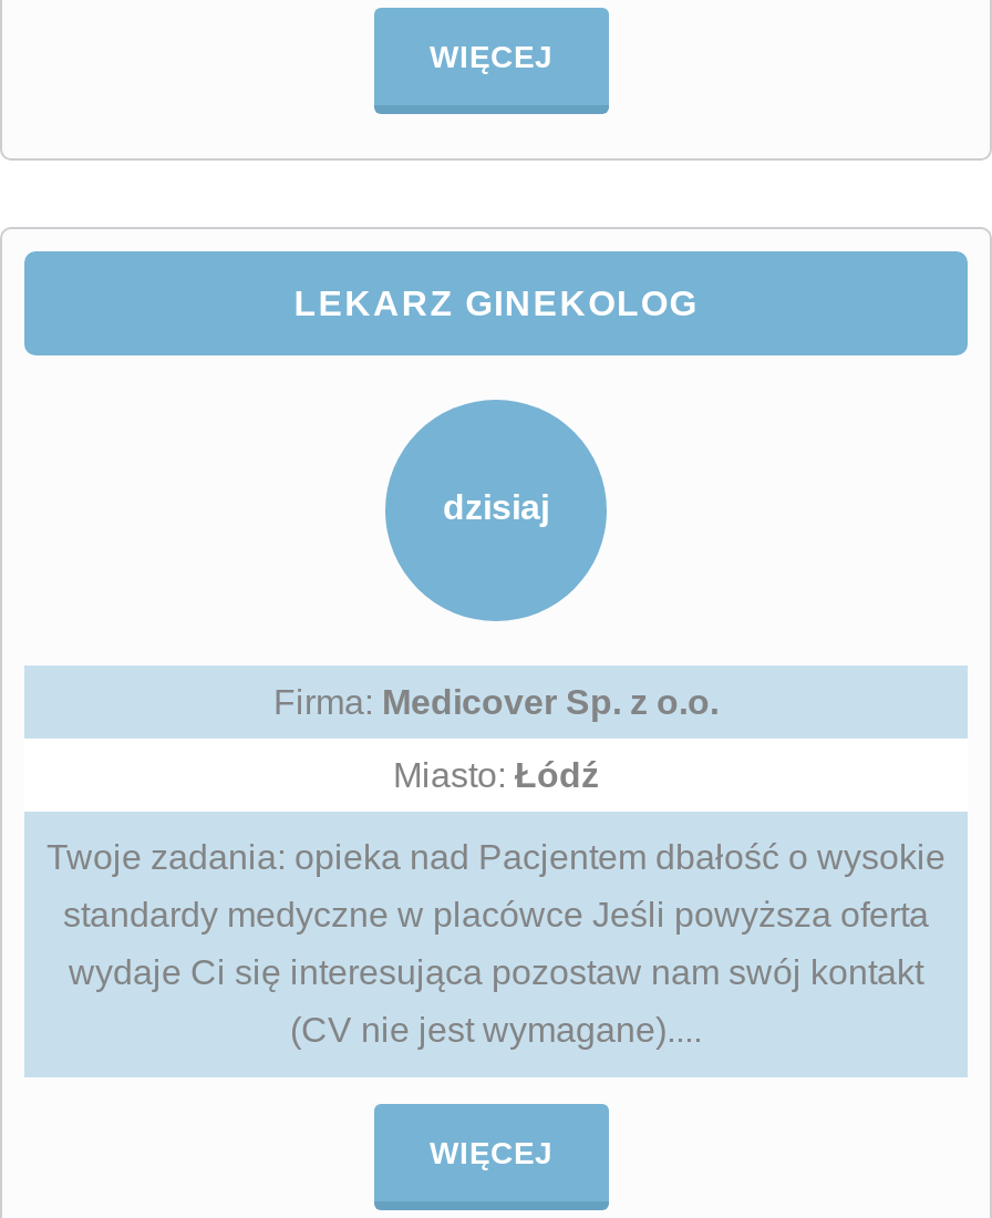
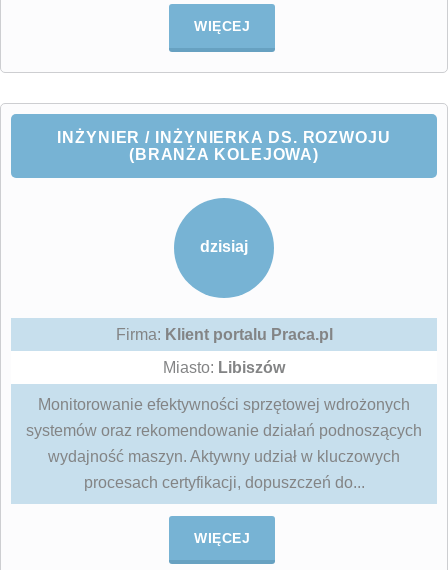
[294,285,698,322] LEKARZ GINEKOLOG -> [57,129,391,163] INŻYNIER / INŻYNIERKA DS. ROZWOJU | (BRANŻA KOLEJOWA)
[273,683,719,721] Firma: Medicover Sp. z o.o. -> [115,326,332,343] Firma: Klient portalu Praca.pl
[393,756,599,794] Miasto: Łódź -> [163,359,285,376] Miasto: Libiszów
[46,838,945,876] Twoje zadania: opieka nad Pacjentem dbałość o wysokie -> [38,396,410,413] Monitorowanie efektywności sprzętowej wdrożonych
[63,896,929,933] standardy medyczne w placówce Jeśli powyższa oferta -> [26,422,422,439] systemów oraz rekomendowanie działań podnoszących
[69,953,923,991] wydaje Ci się interesująca pozostaw nam swój kontakt -> [48,448,400,465] wydajność maszyn. Aktywny udział w kluczowych
[290,1011,702,1049] (CV nie jest wymagane).... -> [83,474,364,491] procesach certyfikacji, dopuszczeń do...

